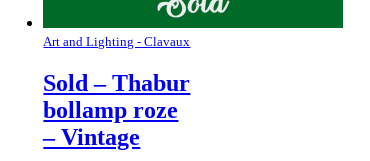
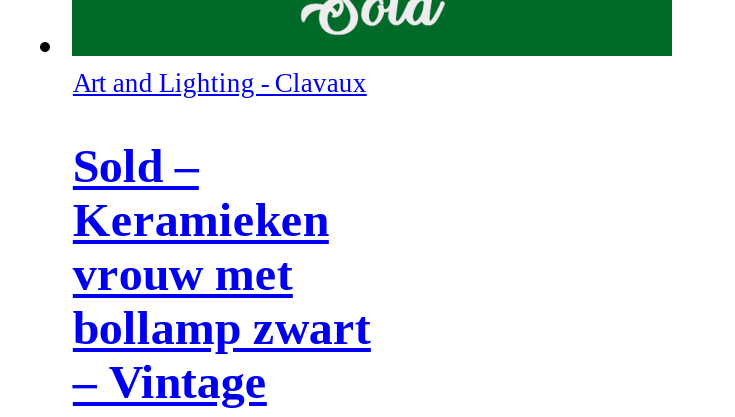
[43,70,190,123] Sold – Thabur | bollamp roze -> [73,140,371,354] Sold – | Keramieken | vrouw met | bollamp zwart

